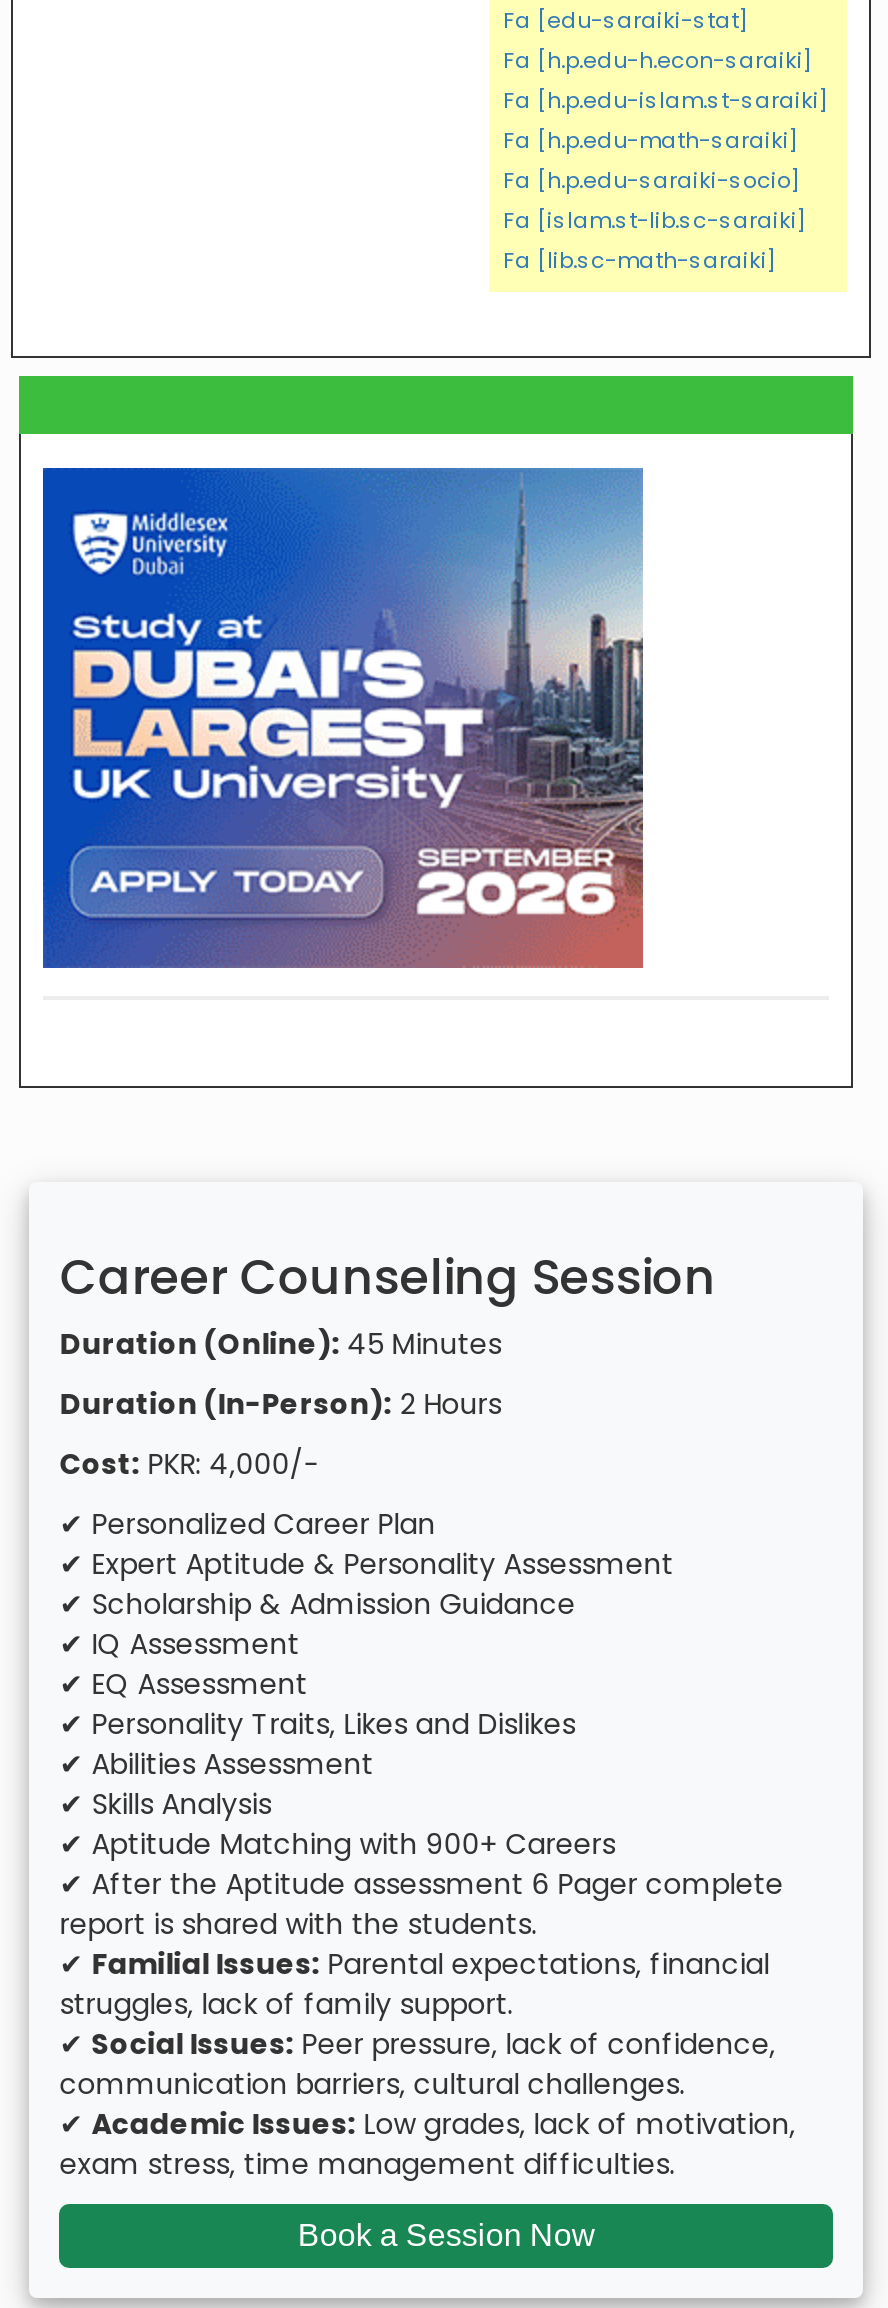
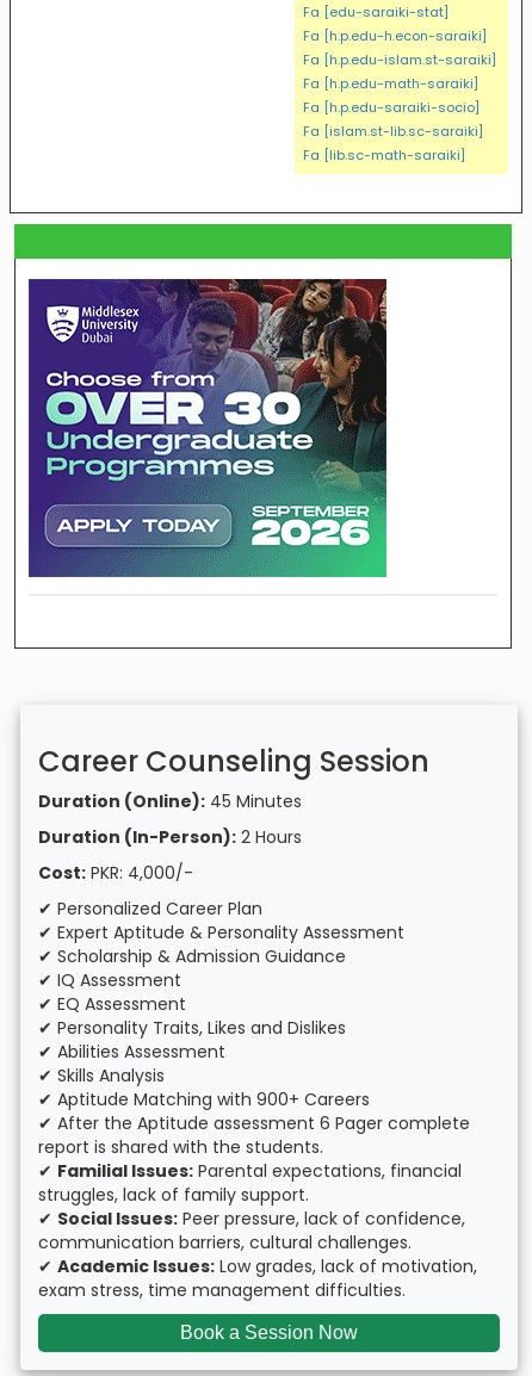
[43,466,645,970] [image] -> [29,278,388,578] [image]

